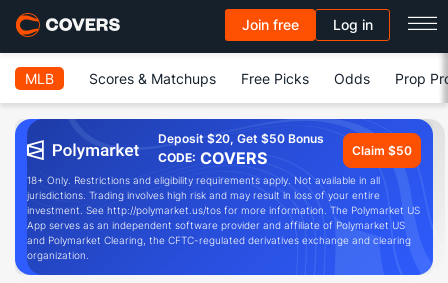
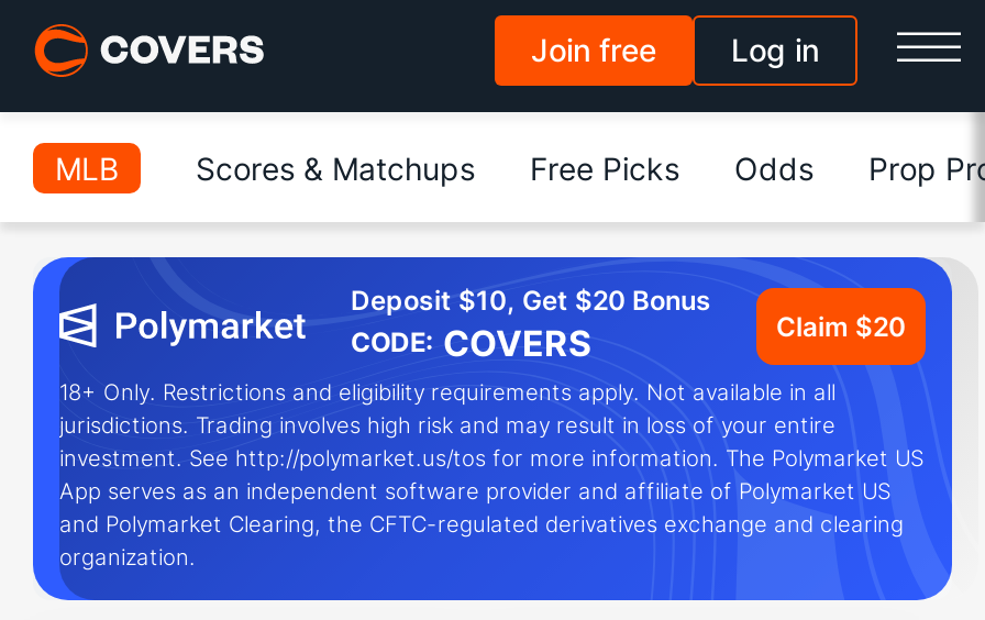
[158,131,324,146] Deposit $20, Get $50 Bonus -> [351,284,711,317] Deposit $10, Get $20 Bonus
[352,142,412,157] Claim $50 -> [776,309,906,342] Claim $20

